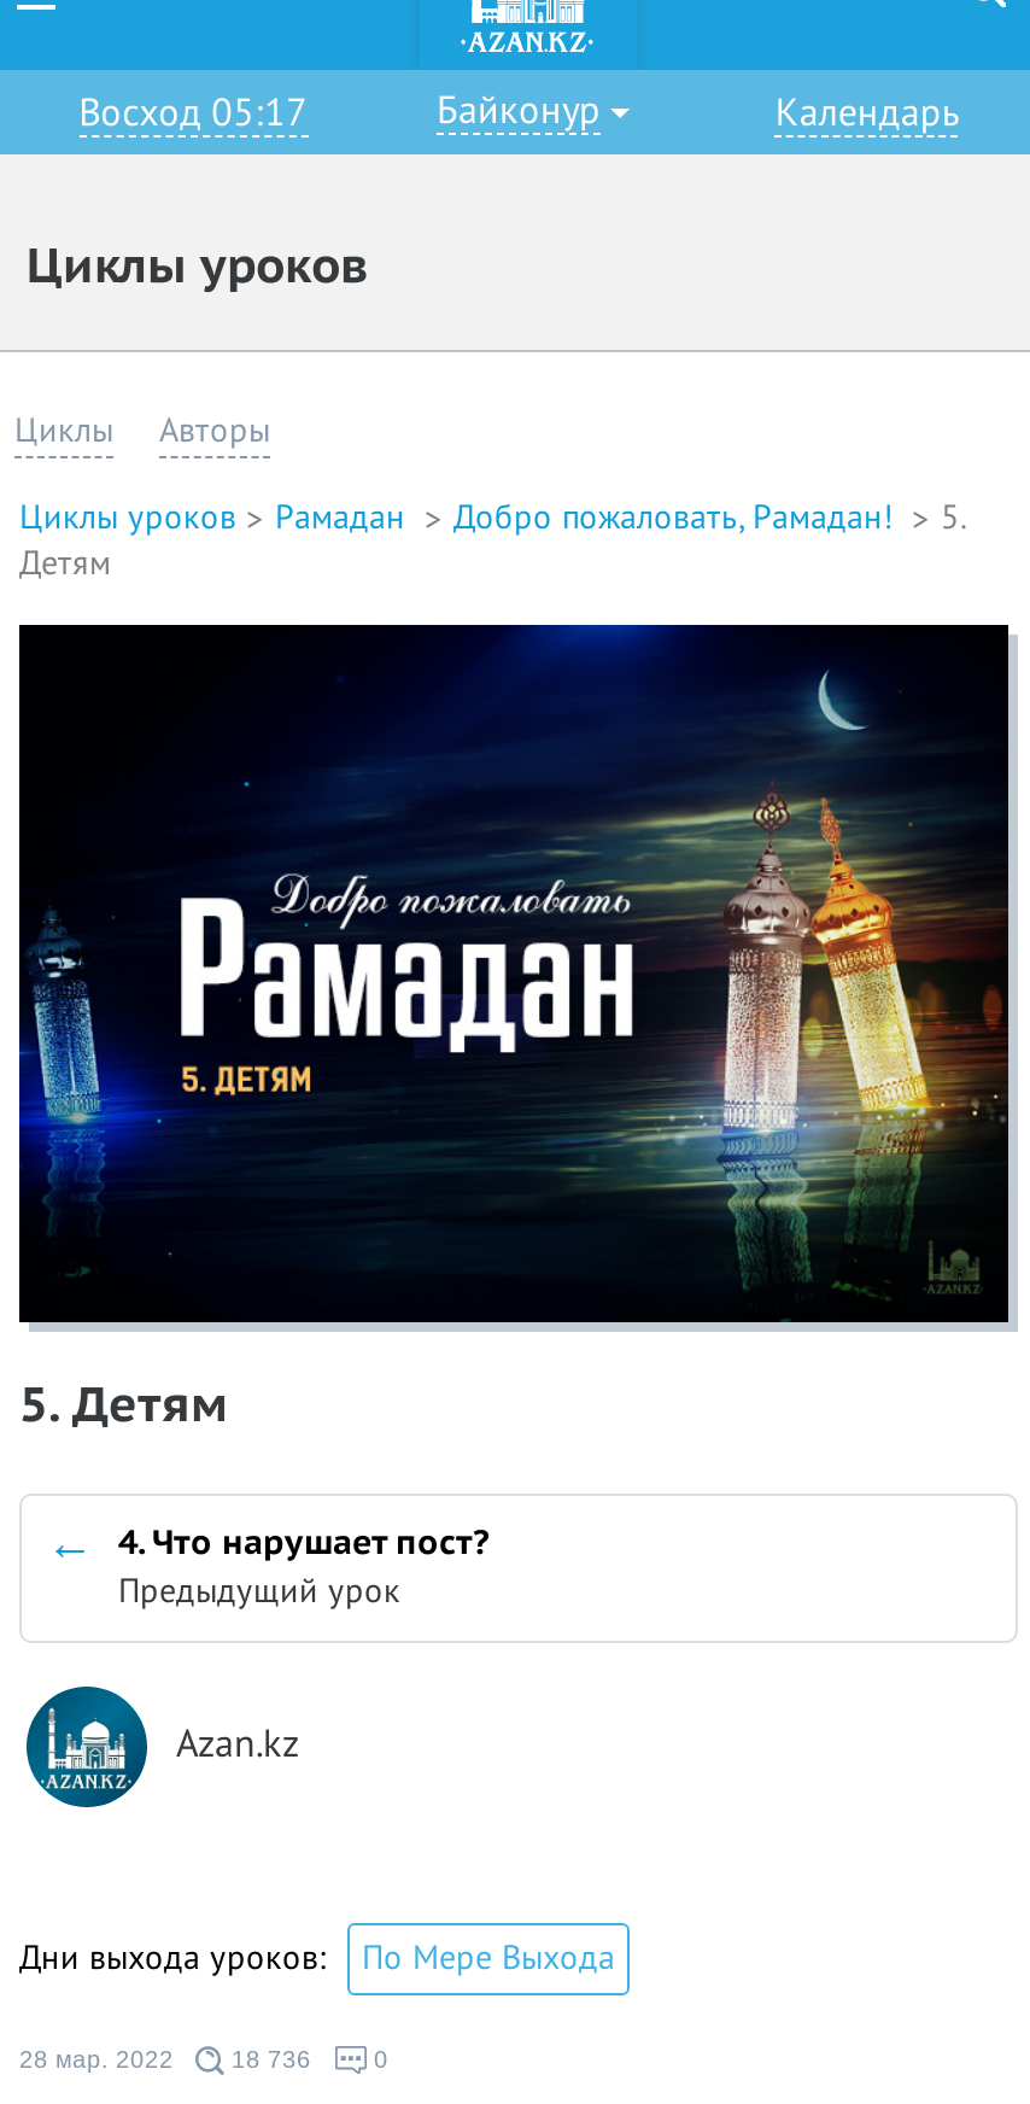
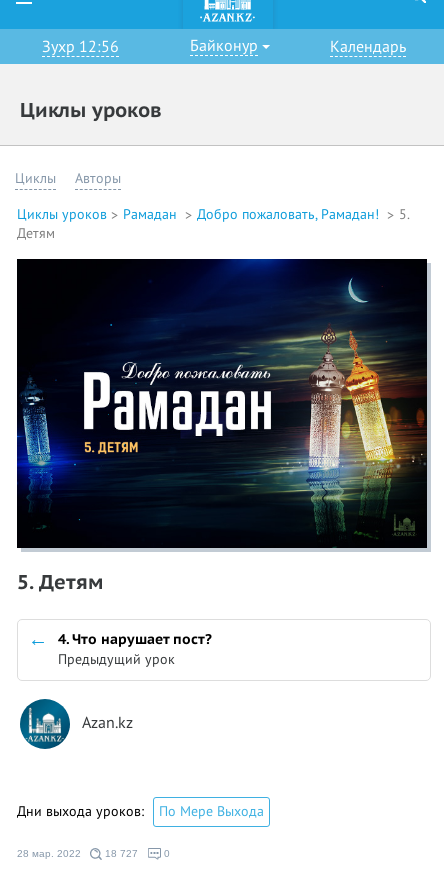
[79,92,308,135] Восход 05:17 -> [42,38,119,56] Зухр 12:56
[19,2047,311,2074] 28 мар. 2022 18 736 -> [17,848,138,859] 28 мар. 2022 18 727

